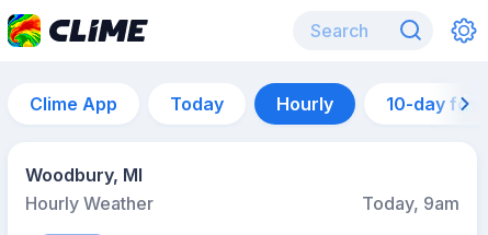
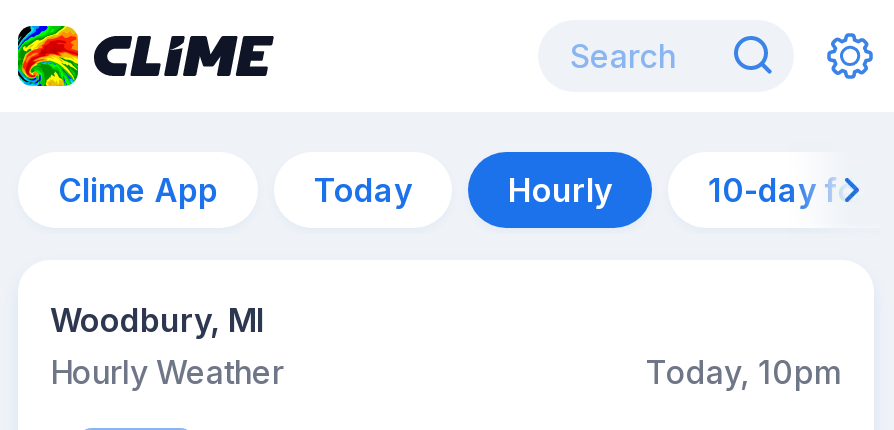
[362,192,459,214] Today, 9am -> [646,352,842,392] Today, 10pm

